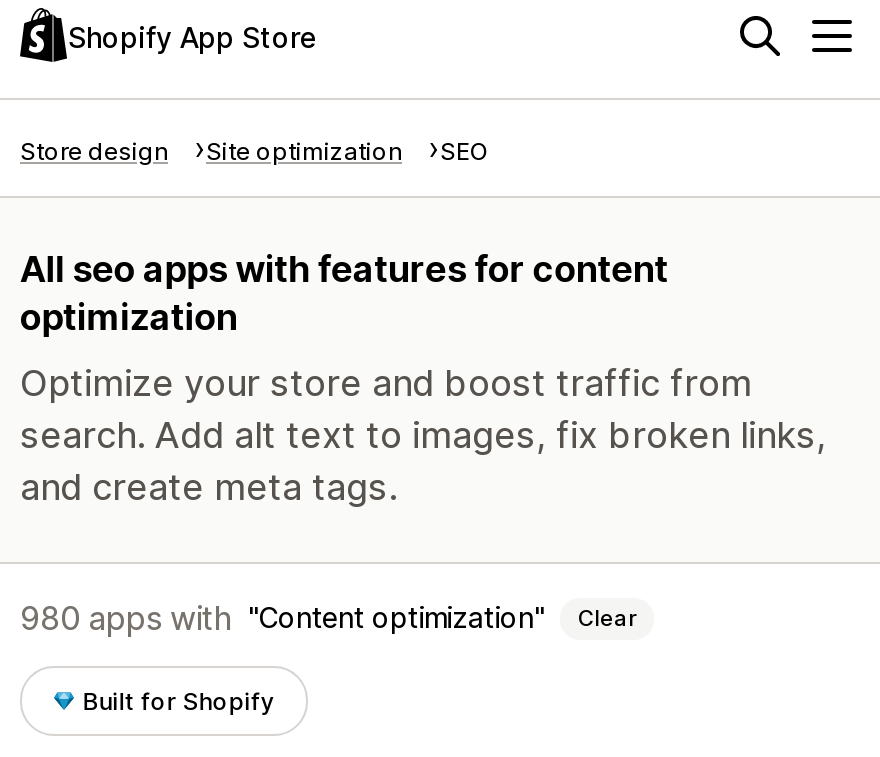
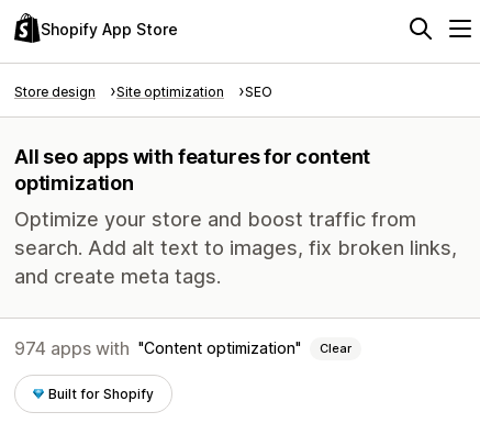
[20,598,636,638] 980 apps with Content optimization Clear -> [14,337,351,359] 974 apps with Content optimization Clear

